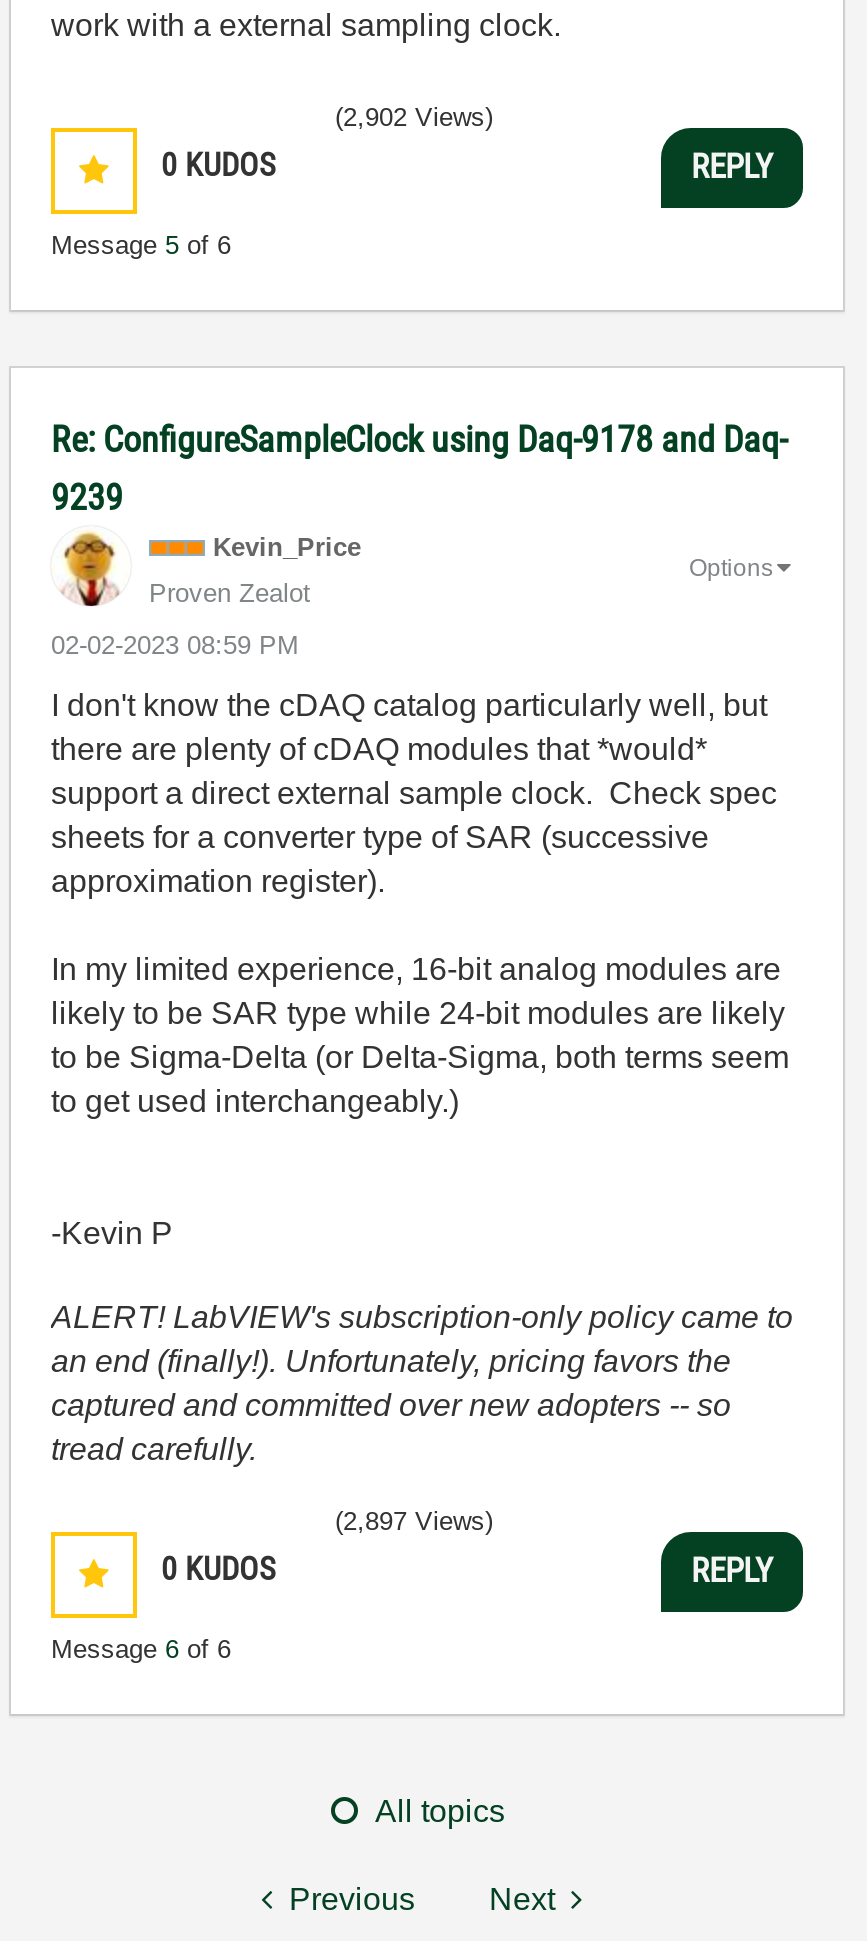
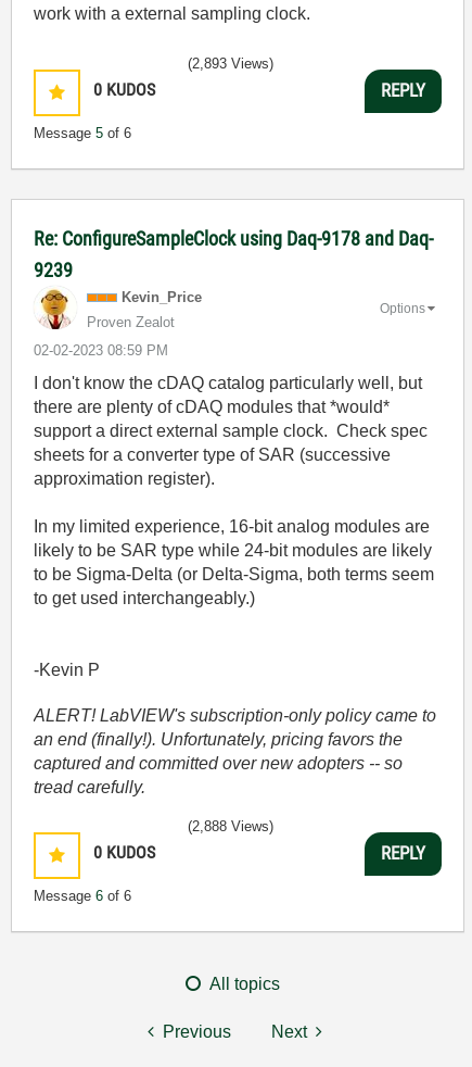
[335,101,493,131] (2,902 Views) -> [188,55,273,71] (2,893 Views)
[335,1505,493,1535] (2,897 Views) -> [188,818,273,834] (2,888 Views)

